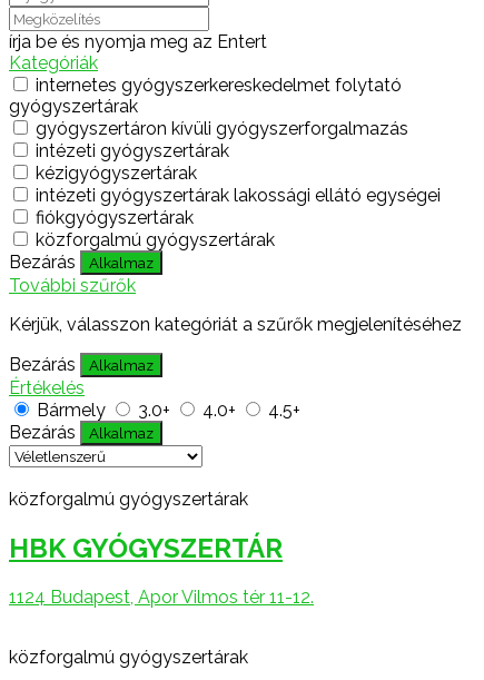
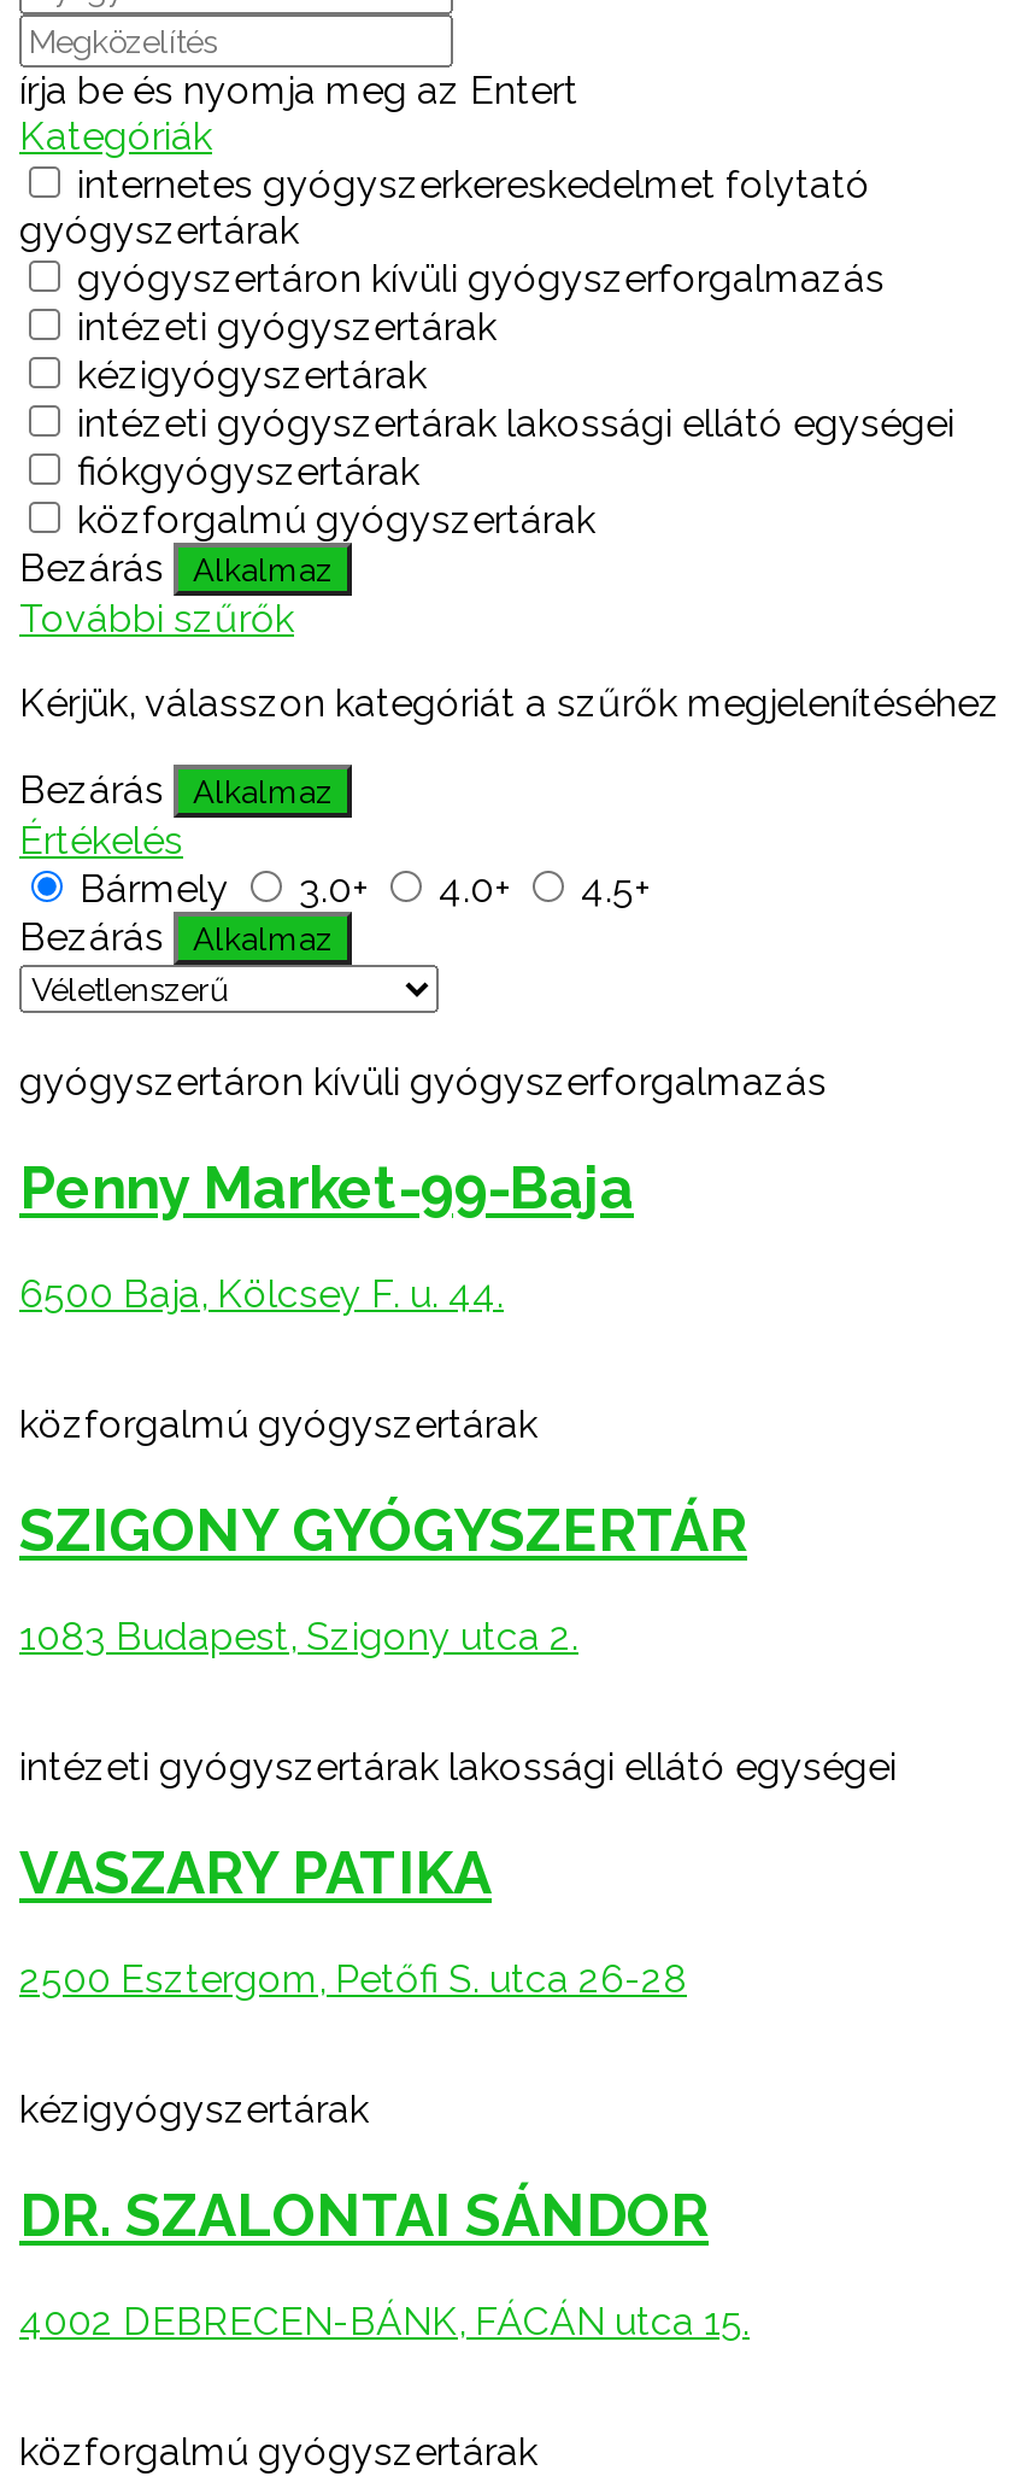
none -> [19,1060,827,1317] gyógyszertáron kívüli gyógyszerforgalmazás | Penny Market-99-Baja | 6500 Baja, Kölcsey F. u. 44.
[9,532,314,608] HBK GYÓGYSZERTÁR | 1124 Budapest, Apor Vilmos tér 11-12. -> [19,1496,897,2344] SZIGONY GYÓGYSZERTÁR | 1083 Budapest, Szigony utca 2. | intézeti gyógyszertárak lakossági ellátó egységei | VASZARY PATIKA | 2500 Esztergom, Petőfi S. utca 26-28 | kézigyógyszertárak | DR. SZALONTAI SÁNDOR | 4002 DEBRECEN-BÁNK, FÁCÁN utca 15.

